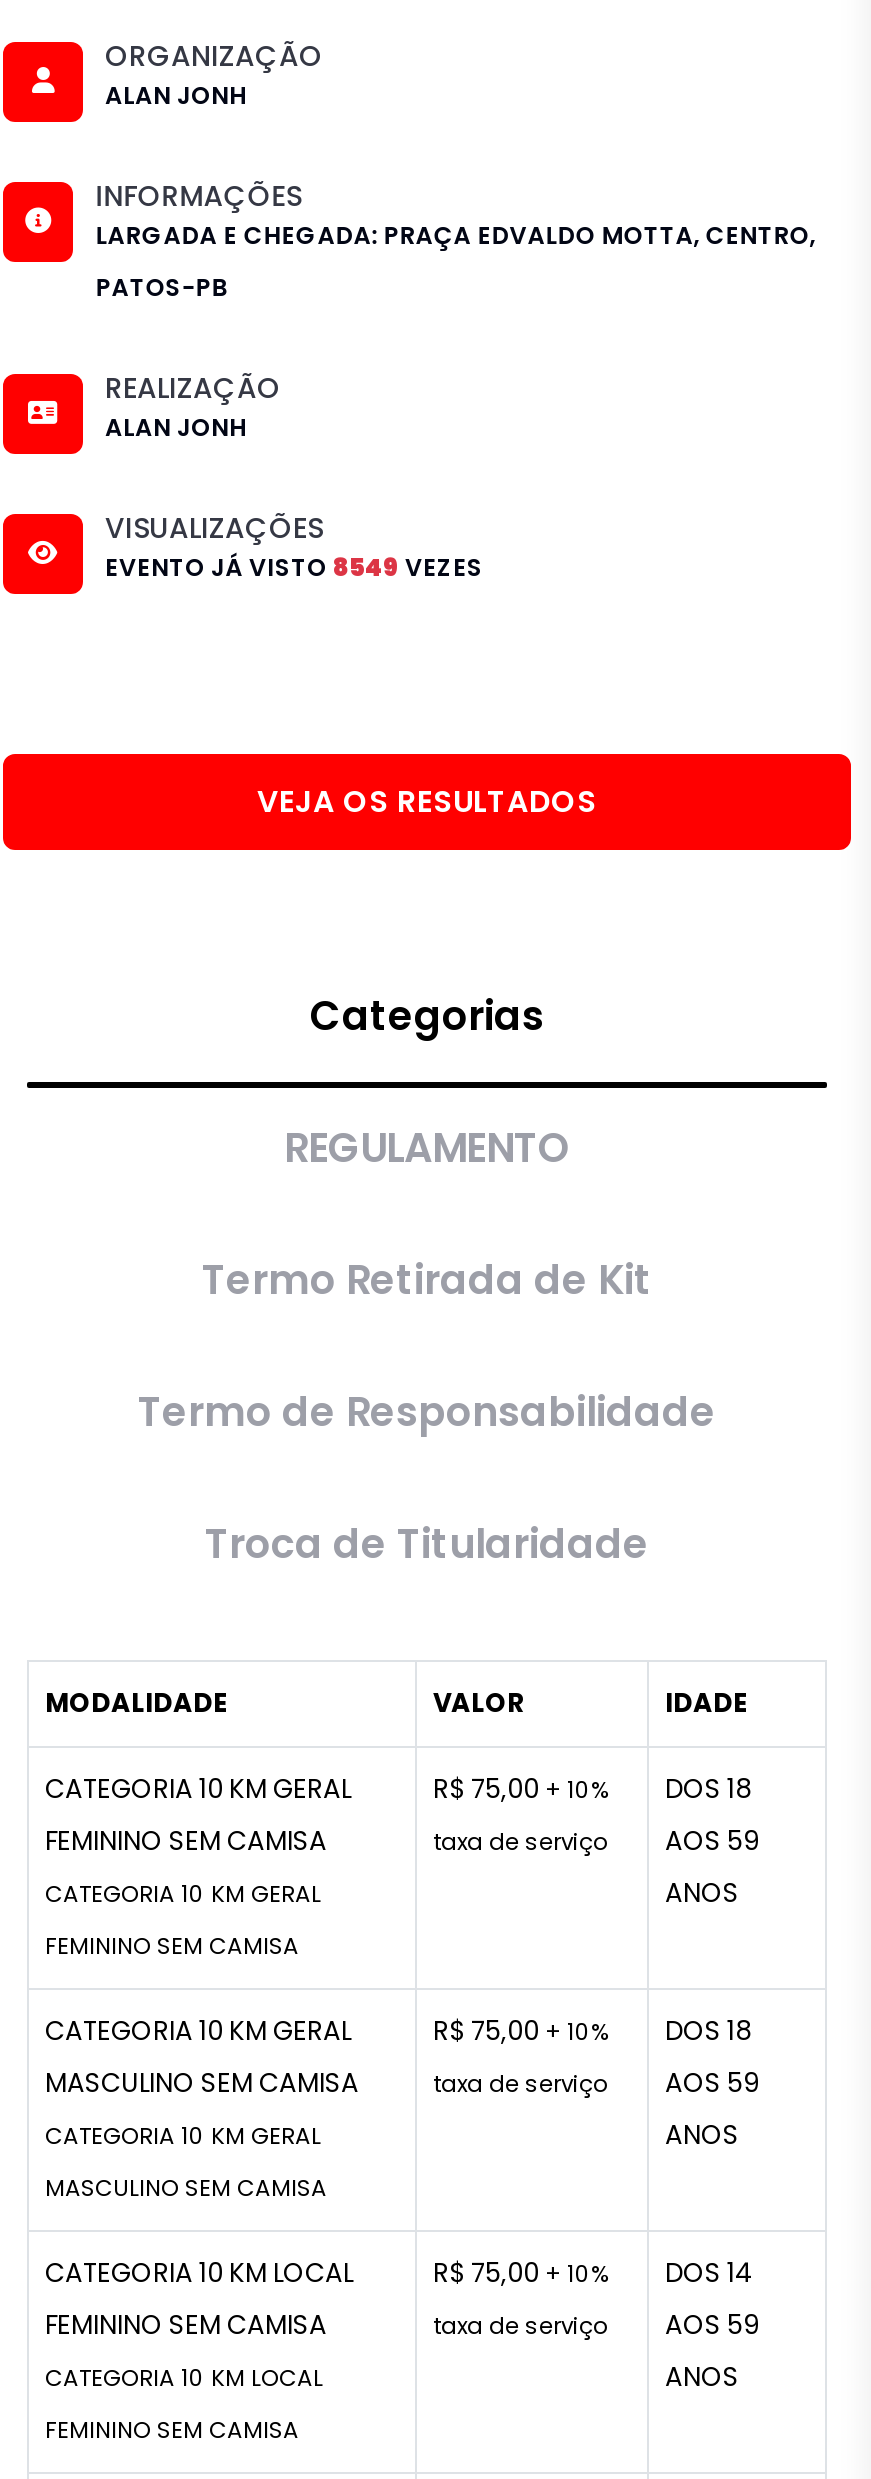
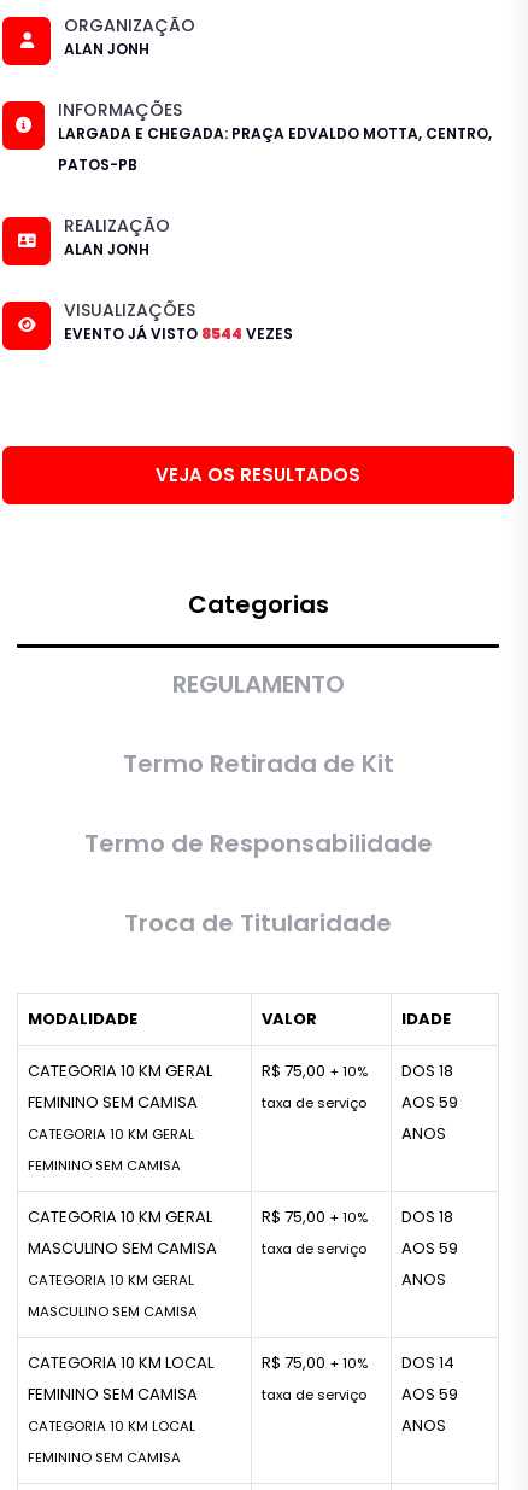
[105,550,483,584] EVENTO JÁ VISTO 8549 VEZES -> [64,323,293,344] EVENTO JÁ VISTO 8544 VEZES

